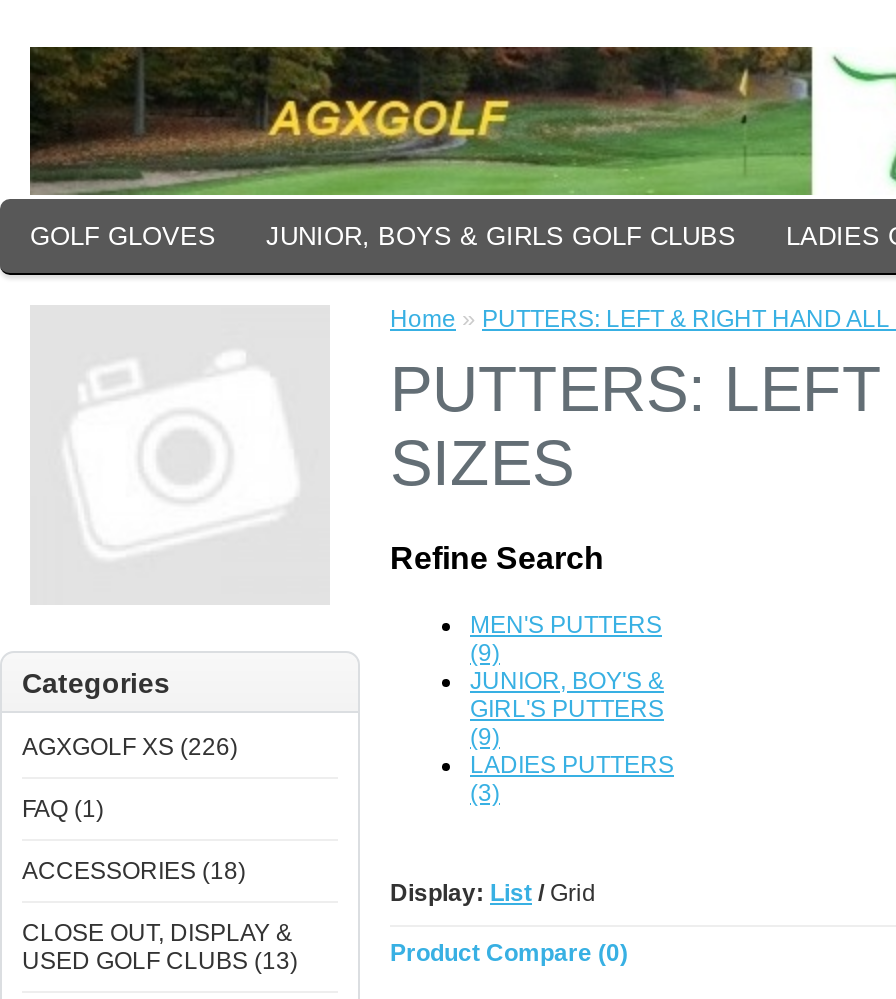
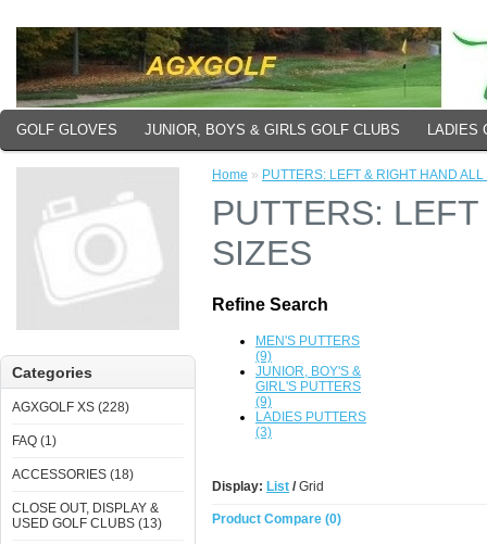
[22,733,238,761] AGXGOLF XS (226) -> [12,400,129,415] AGXGOLF XS (228)

